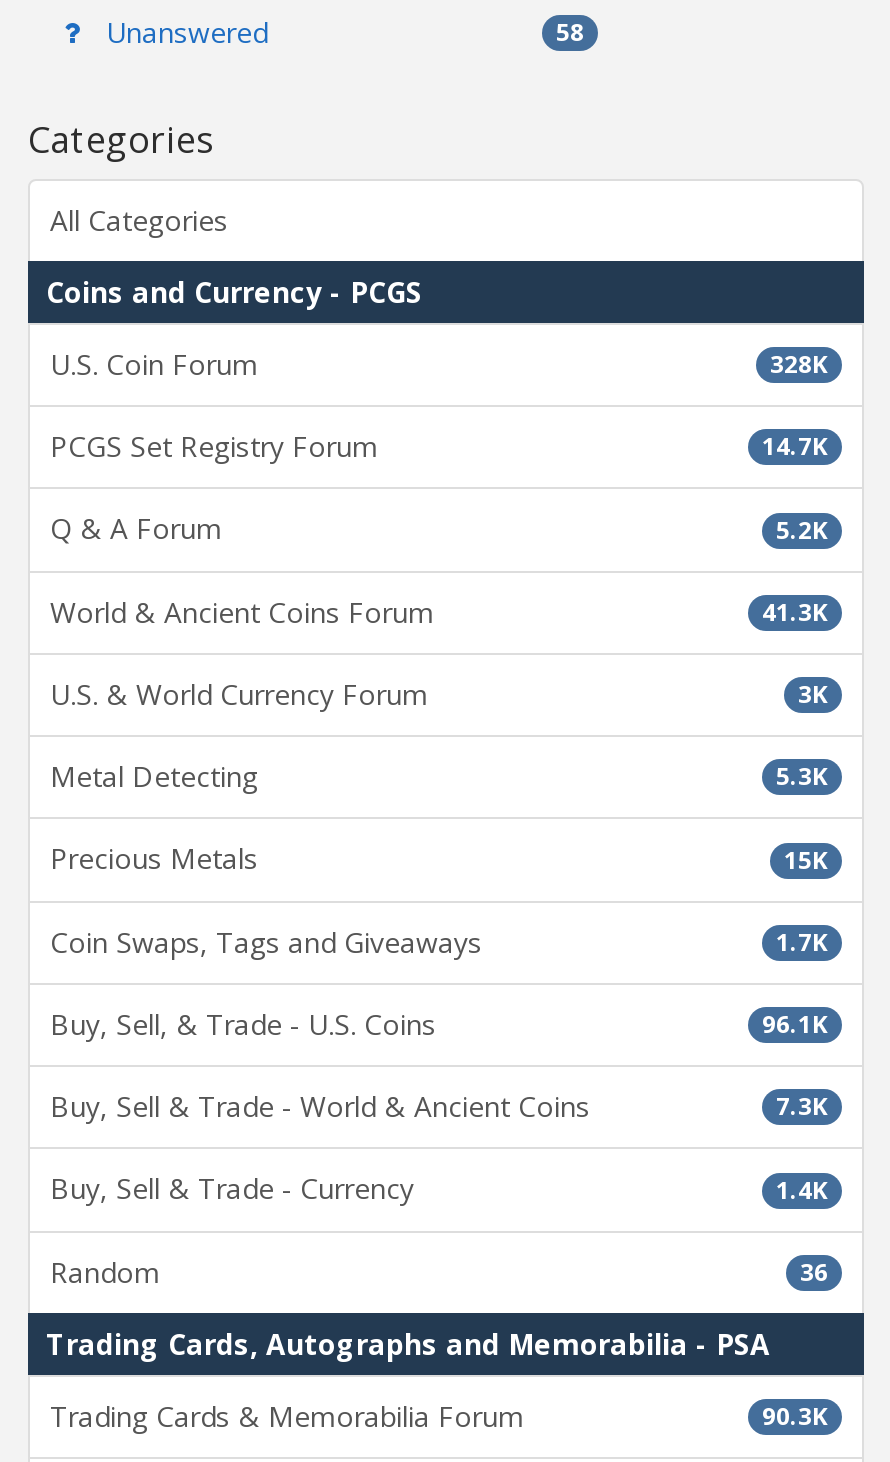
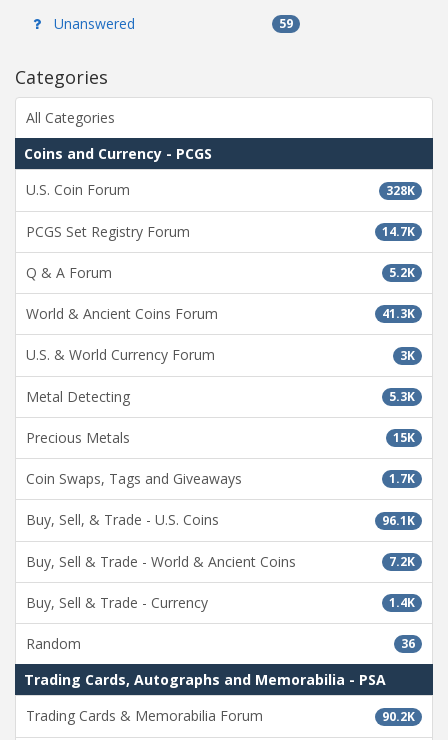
[556,14,584,48] 58 -> [279,15,293,32] 59
[776,1090,828,1124] 7.3K -> [389,553,415,570] 7.2K
[762,1399,828,1433] 90.3K -> [382,707,415,724] 90.2K

